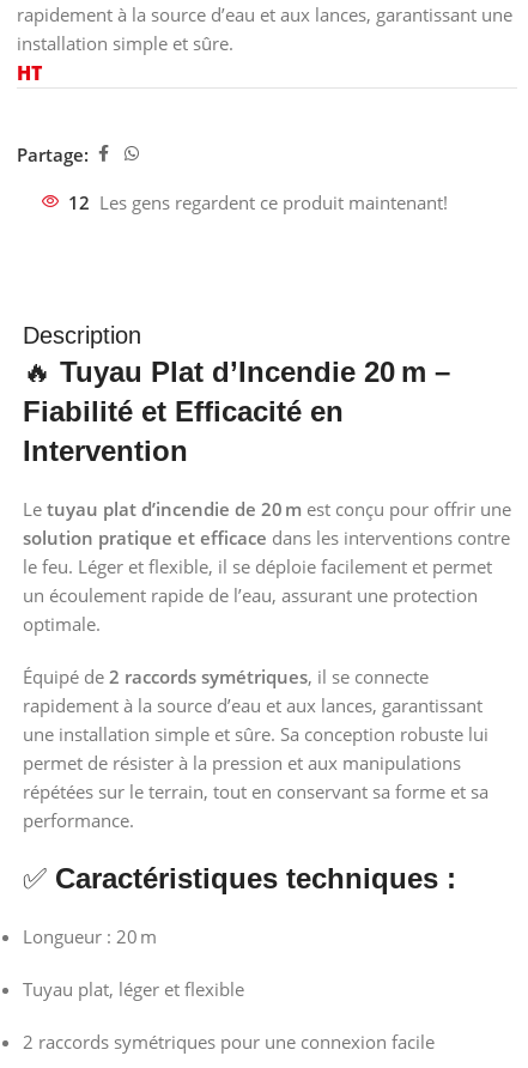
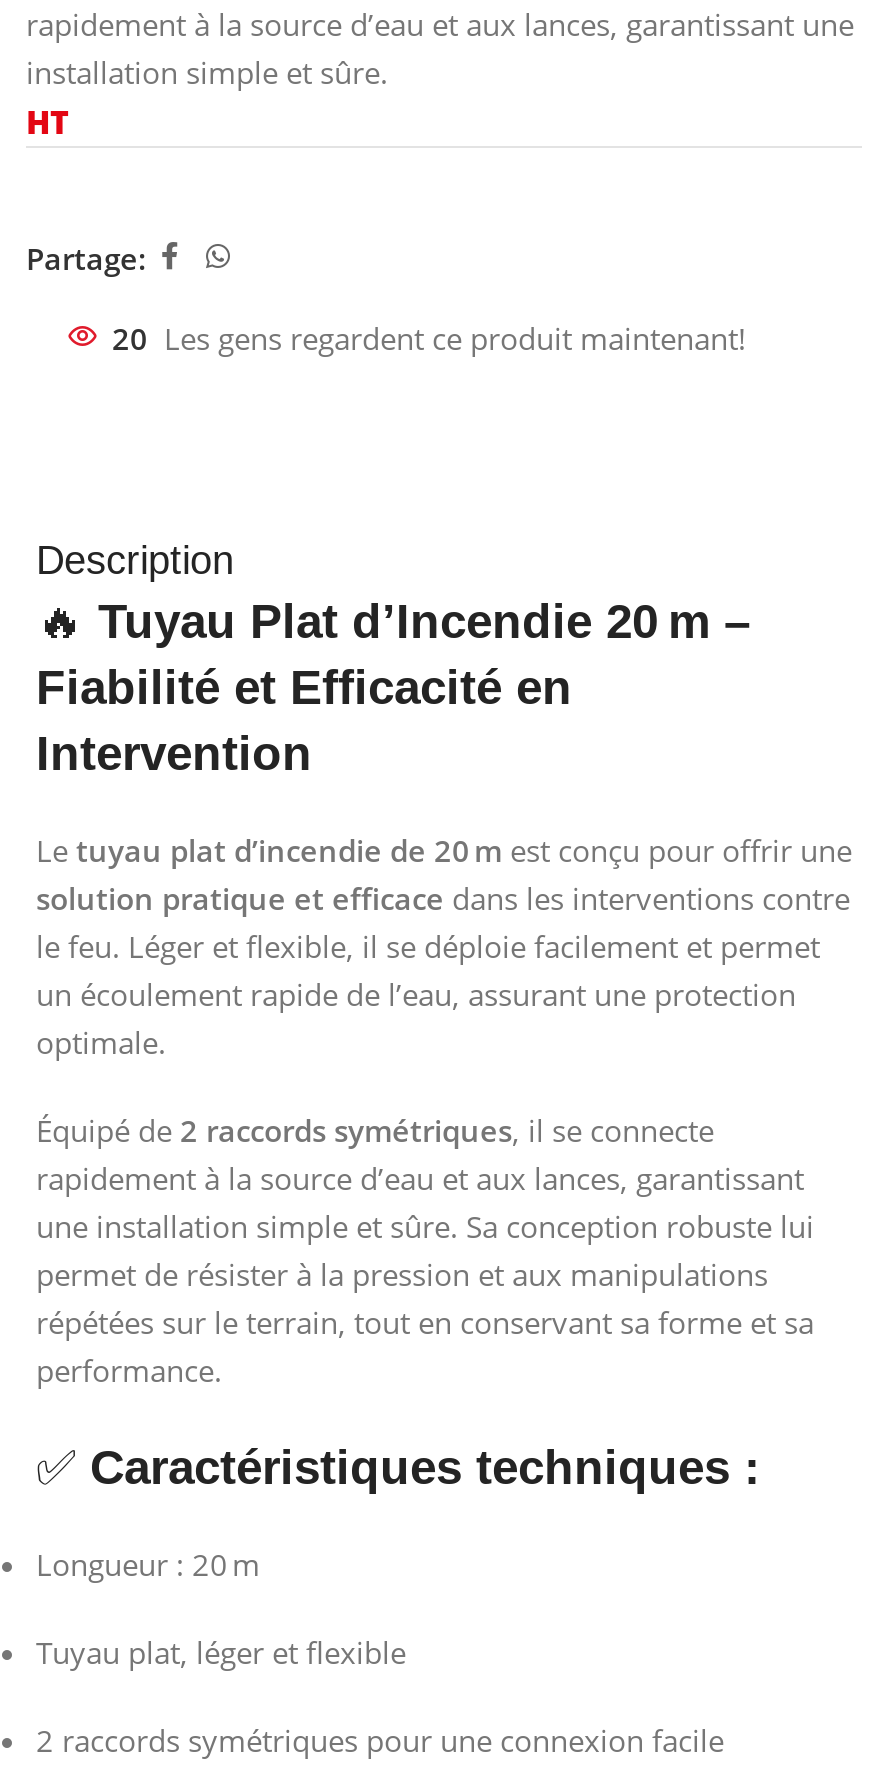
[68,191,448,215] 12 Les gens regardent ce produit maintenant! -> [112,319,746,359] 20 Les gens regardent ce produit maintenant!

